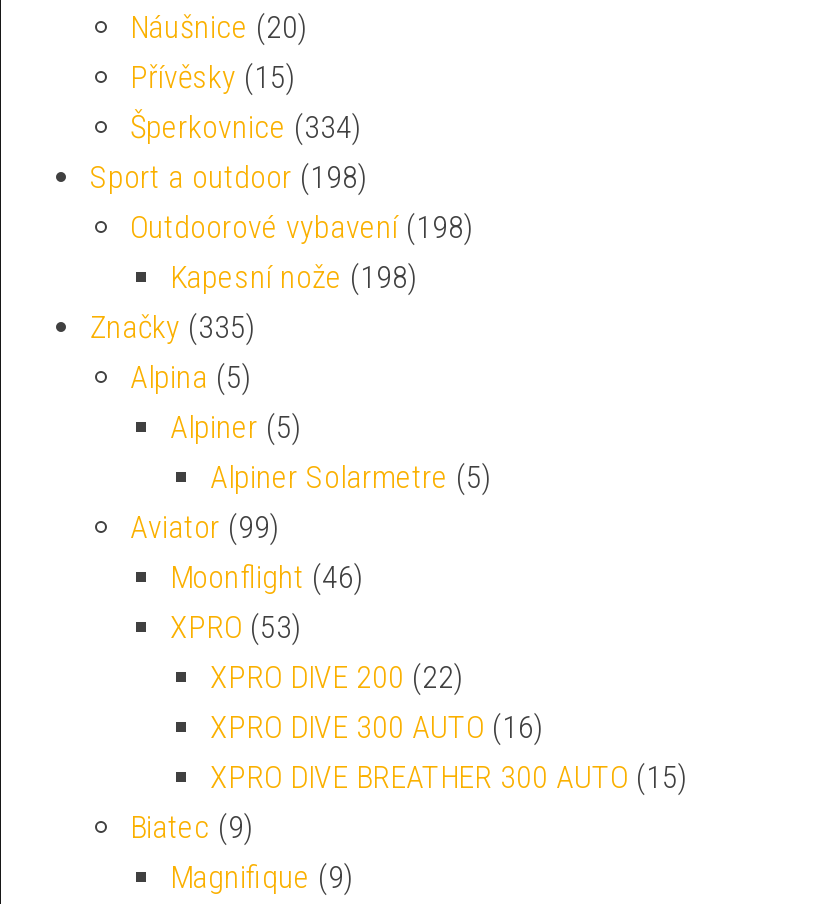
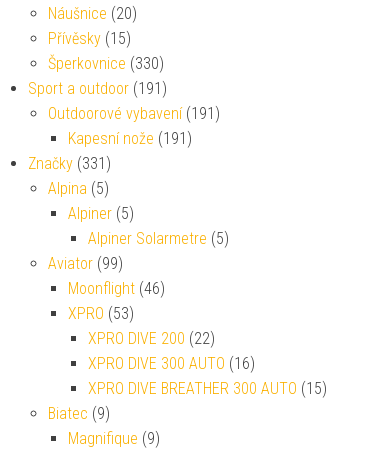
[130,108,362,146] Šperkovnice (334) -> [48,54,164,73] Šperkovnice (330)
[90,158,368,196] Sport a outdoor (198) -> [28,79,167,98] Sport a outdoor (191)
[130,208,474,246] Outdoorové vybavení (198) -> [48,104,220,123] Outdoorové vybavení (191)
[170,258,418,296] Kapesní nože (198) -> [68,129,192,148] Kapesní nože (191)
[90,308,256,346] Značky (335) -> [28,154,111,173] Značky (331)

